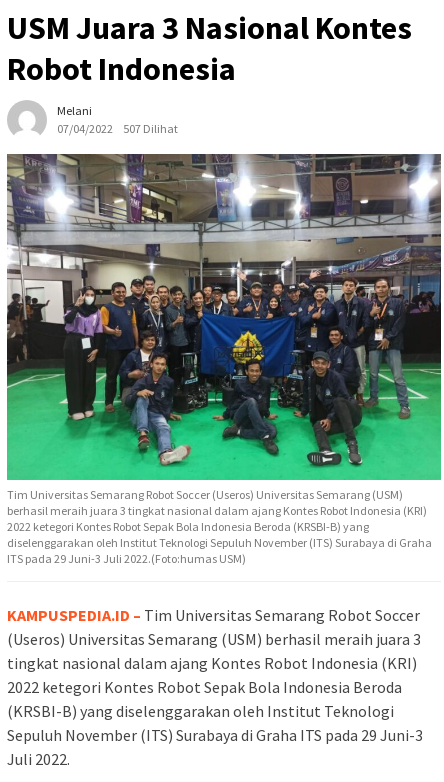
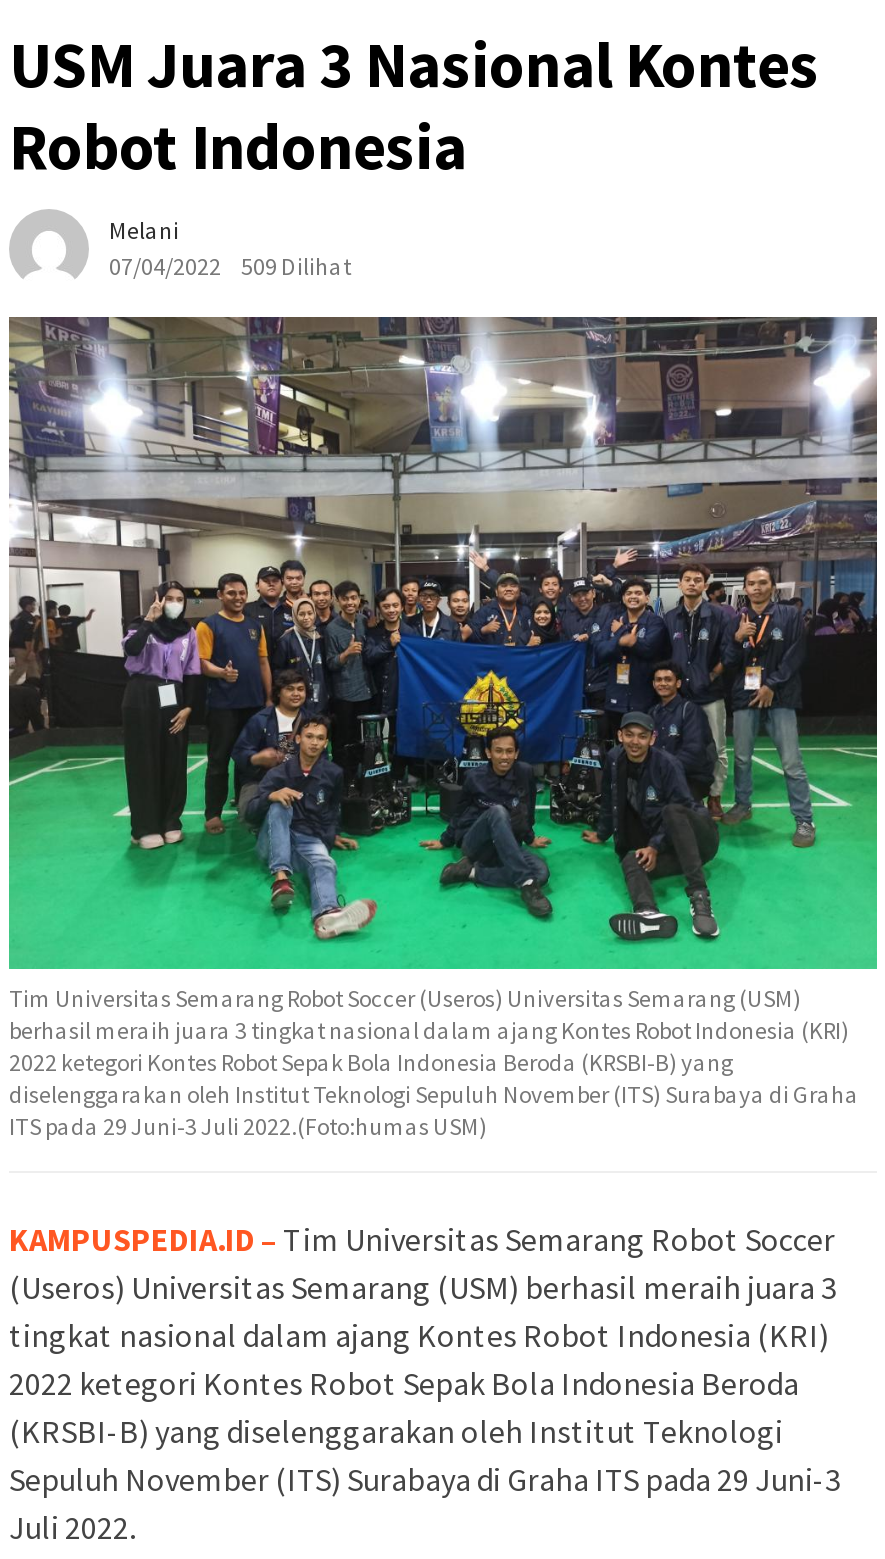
[57,121,178,136] 07/04/2022 507 Dilihat -> [109,252,351,282] 07/04/2022 509 Dilihat

